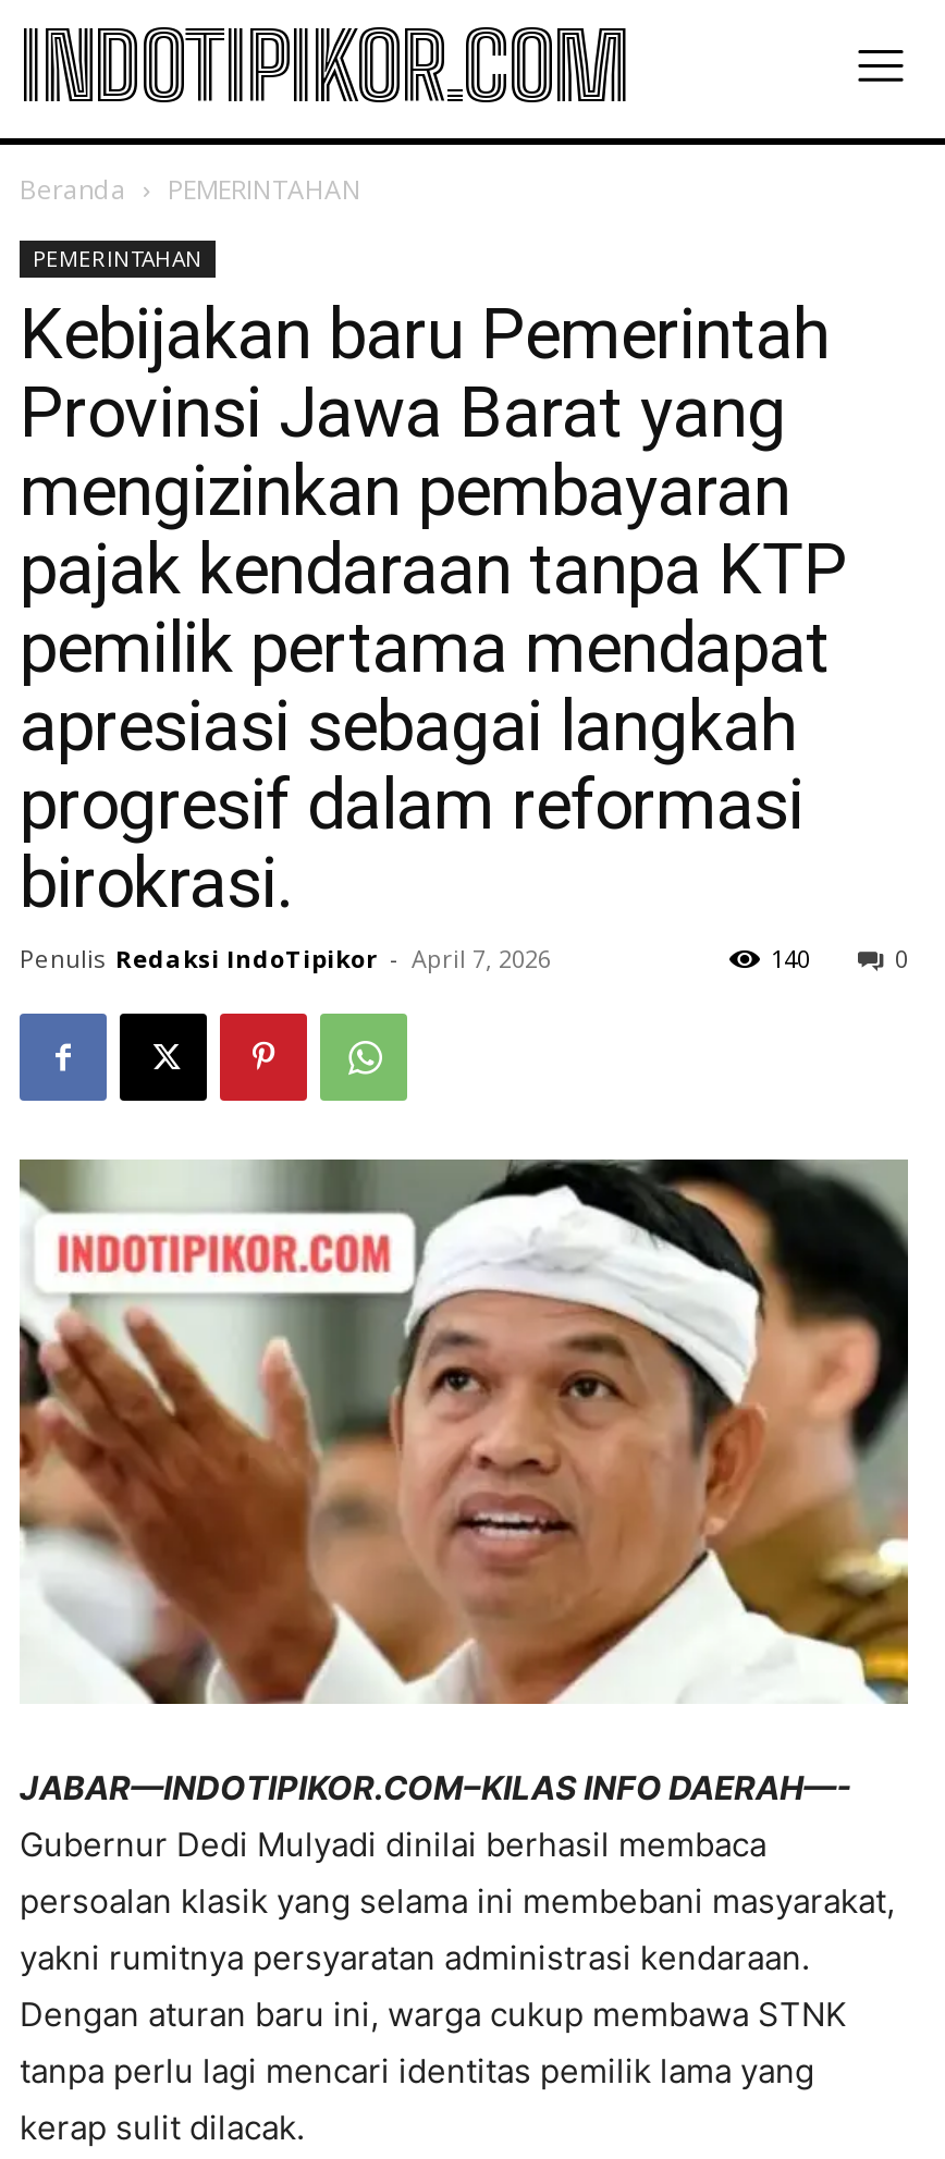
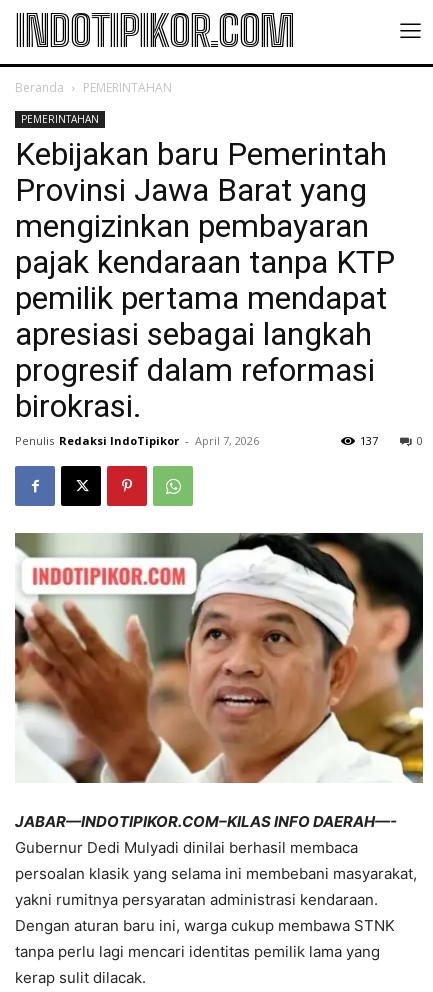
[771,942,810,974] 140 -> [360,433,378,448] 137

